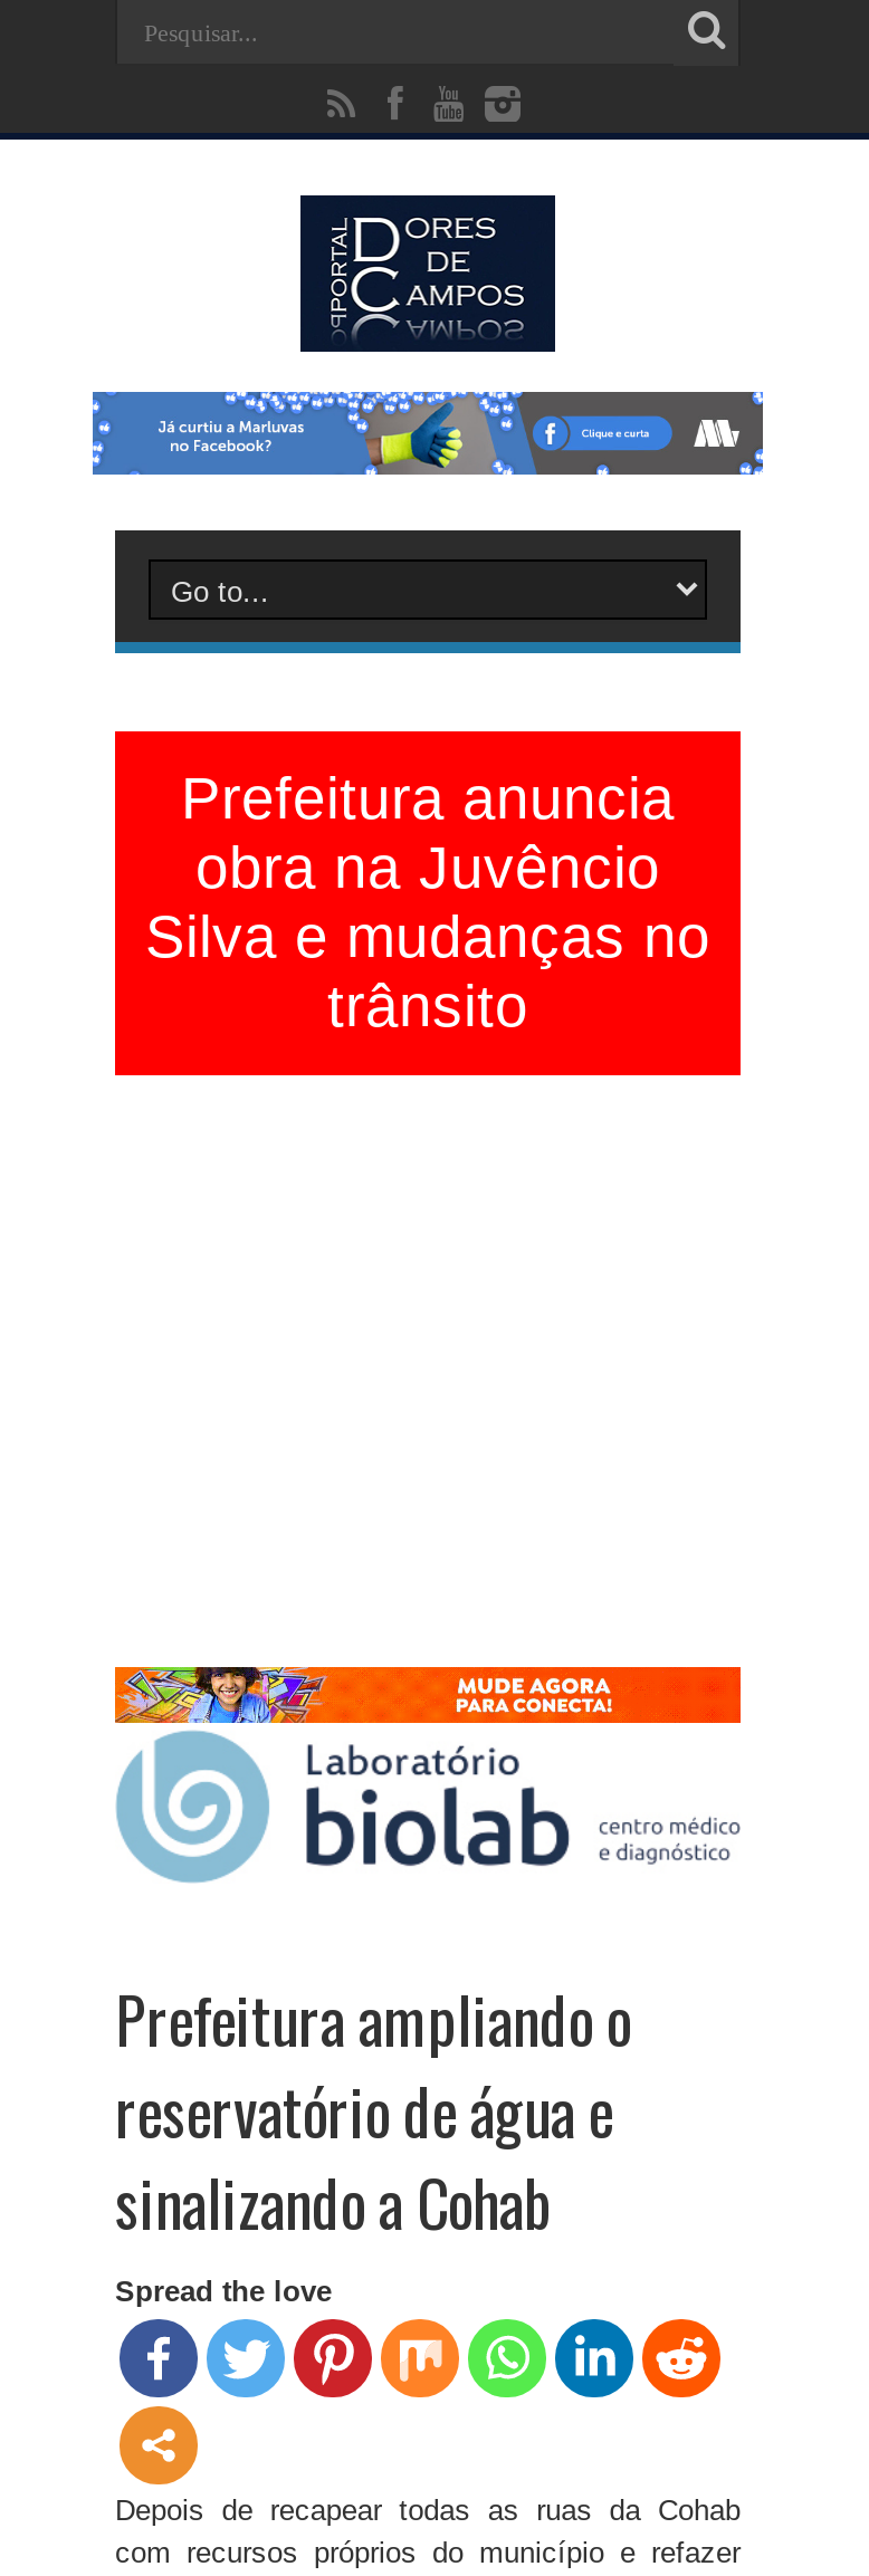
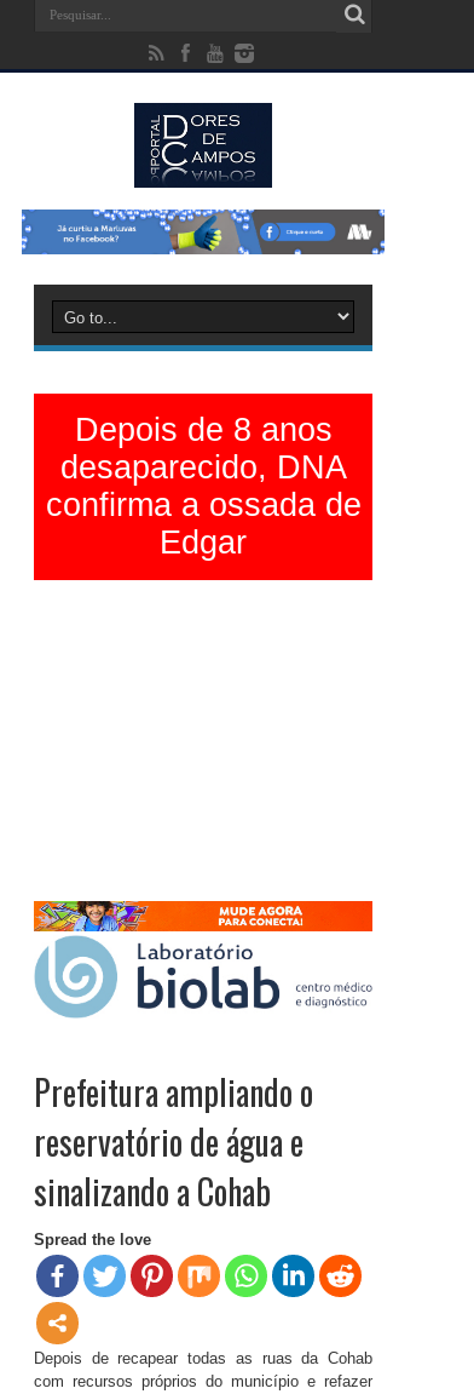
[145,766,710,1040] Prefeitura anuncia | obra na Juvêncio | Silva e mudanças no | trânsito -> [45,412,361,561] Depois de 8 anos | desaparecido, DNA | confirma a ossada de | Edgar

